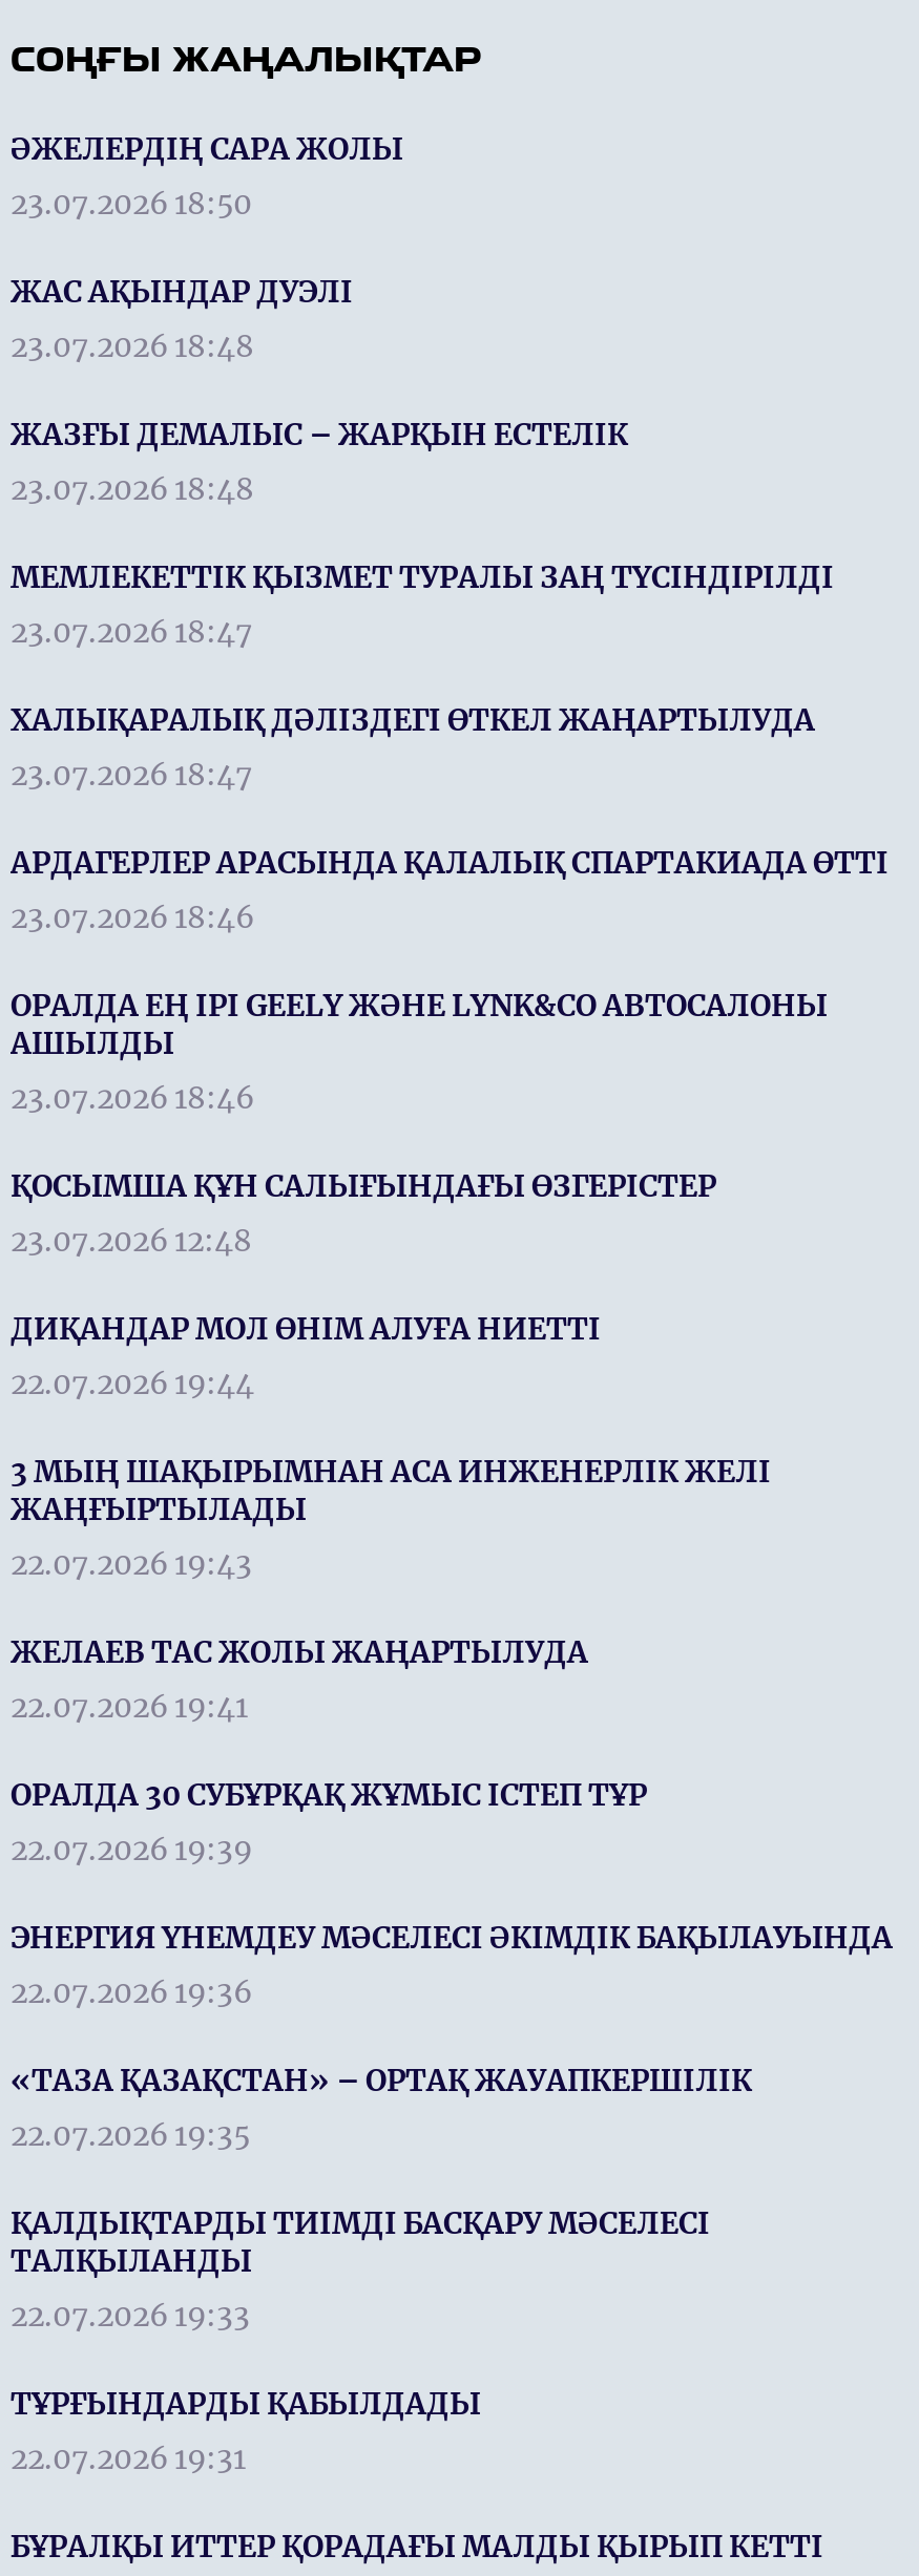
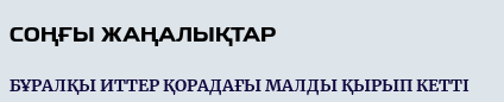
[11,130,893,2477] ӘЖЕЛЕРДІҢ САРА ЖОЛЫ | 23.07.2026 18:50 | ЖАС АҚЫНДАР ДУЭЛІ | 23.07.2026 18:48 | ЖАЗҒЫ ДЕМАЛЫС – ЖАРҚЫН ЕСТЕЛІК | 23.07.2026 18:48 | МЕМЛЕКЕТТІК ҚЫЗМЕТ ТУРАЛЫ ЗАҢ ТҮСІНДІРІЛДІ | 23.07.2026 18:47 | ХАЛЫҚАРАЛЫҚ ДӘЛІЗДЕГІ ӨТКЕЛ ЖАҢАРТЫЛУДА | 23.07.2026 18:47 | АРДАГЕРЛЕР АРАСЫНДА ҚАЛАЛЫҚ СПАРТАКИАДА ӨТТІ | 23.07.2026 18:46 | ОРАЛДА ЕҢ ІРІ GEELY ЖӘНЕ LYNK&CO АВТОСАЛОНЫ | АШЫЛДЫ | 23.07.2026 18:46 | ҚОСЫМША ҚҰН САЛЫҒЫНДАҒЫ ӨЗГЕРІСТЕР | 23.07.2026 12:48 | ДИҚАНДАР МОЛ ӨНІМ АЛУҒА НИЕТТІ | 22.07.2026 19:44 | 3 МЫҢ ШАҚЫРЫМНАН АСА ИНЖЕНЕРЛІК ЖЕЛІ | ЖАҢҒЫРТЫЛАДЫ | 22.07.2026 19:43 | ЖЕЛАЕВ ТАС ЖОЛЫ ЖАҢАРТЫЛУДА | 22.07.2026 19:41 | ОРАЛДА 30 СУБҰРҚАҚ ЖҰМЫС ІСТЕП ТҰР | 22.07.2026 19:39 | ЭНЕРГИЯ ҮНЕМДЕУ МӘСЕЛЕСІ ӘКІМДІК БАҚЫЛАУЫНДА | 22.07.2026 19:36 | «ТАЗА ҚАЗАҚСТАН» – ОРТАҚ ЖАУАПКЕРШІЛІК | 22.07.2026 19:35 | ҚАЛДЫҚТАРДЫ ТИІМДІ БАСҚАРУ МӘСЕЛЕСІ | ТАЛҚЫЛАНДЫ | 22.07.2026 19:33 | ТҰРҒЫНДАРДЫ ҚАБЫЛДАДЫ | 22.07.2026 19:31 -> none

